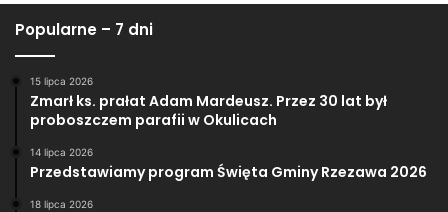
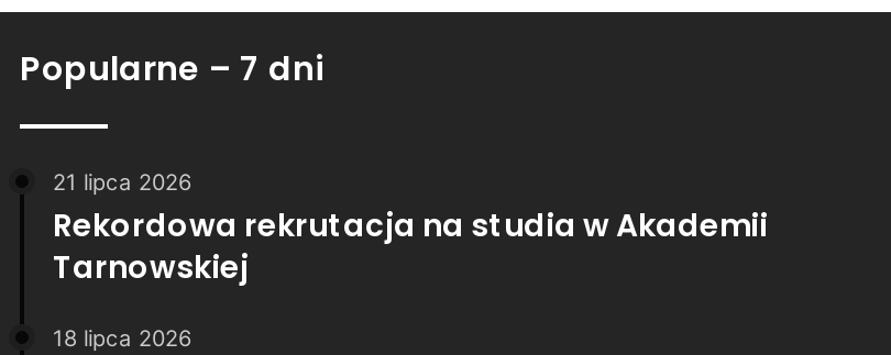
[30,75,427,182] 15 lipca 2026 | Zmarł ks. prałat Adam Mardeusz. Przez 30 lat był | proboszczem parafii w Okulicach | 14 lipca 2026 | Przedstawiamy program Święta Gminy Rzezawa 2026 -> [53,167,768,288] 21 lipca 2026 | Rekordowa rekrutacja na studia w Akademii | Tarnowskiej

